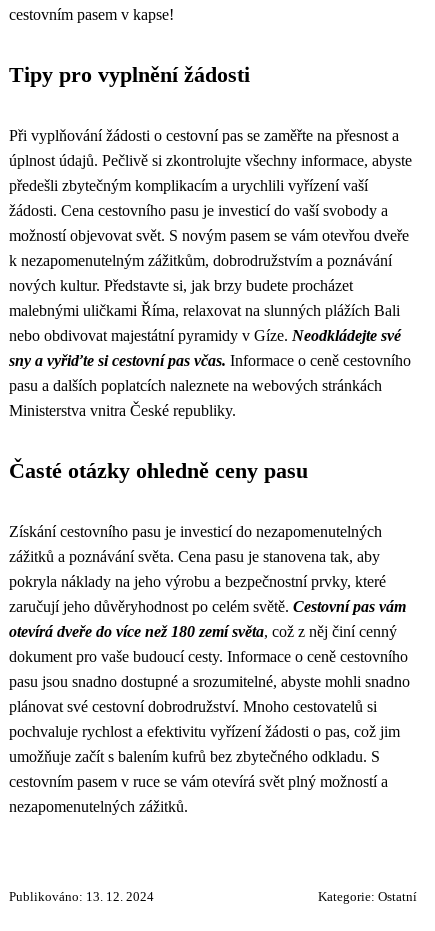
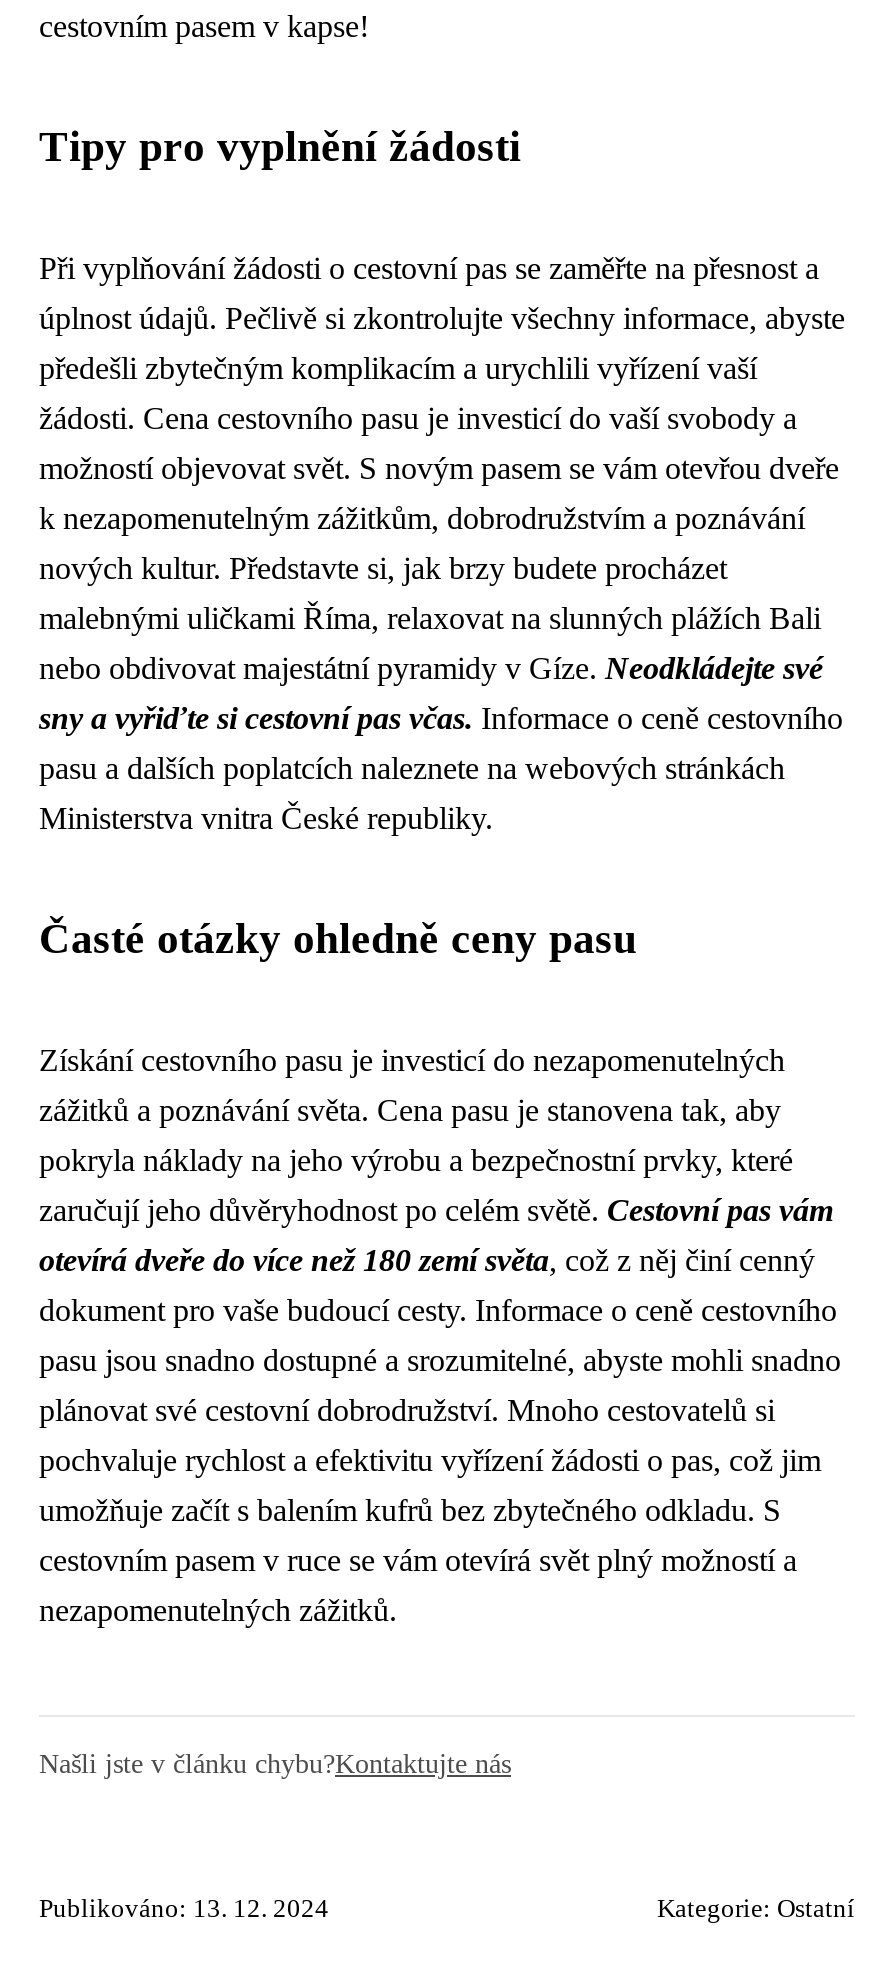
none -> [39,1747,511,1779] Našli jste v článku chybu?Kontaktujte nás

